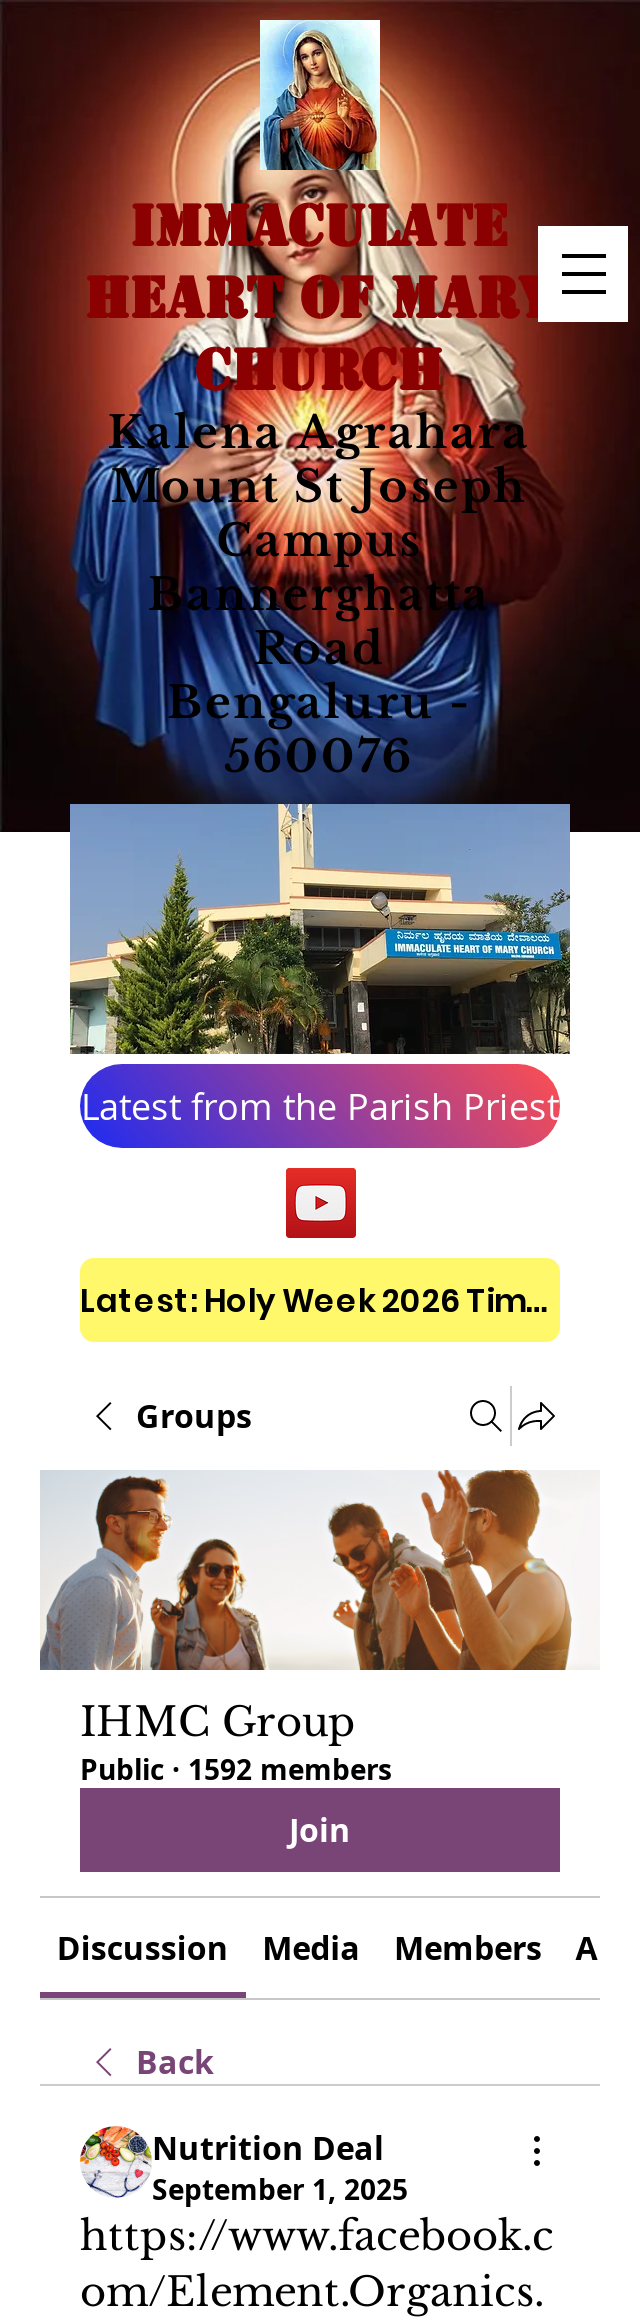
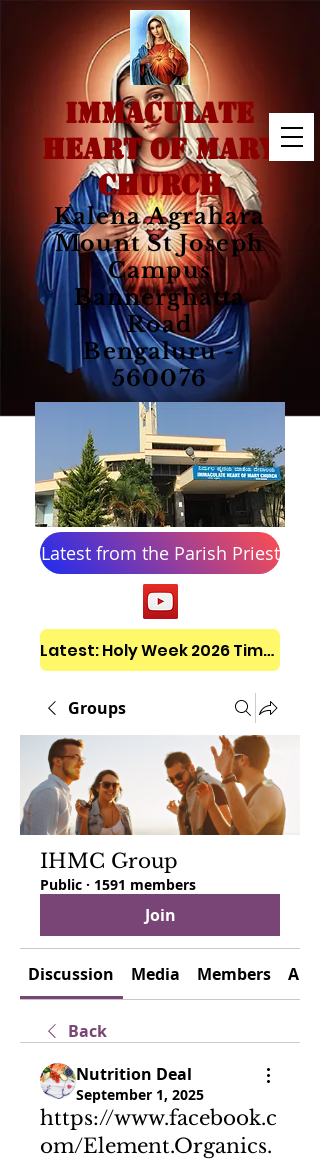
[80,1750,392,1788] Public · 1592 members -> [40,875,196,894] Public · 1591 members

